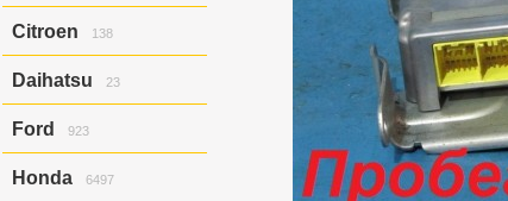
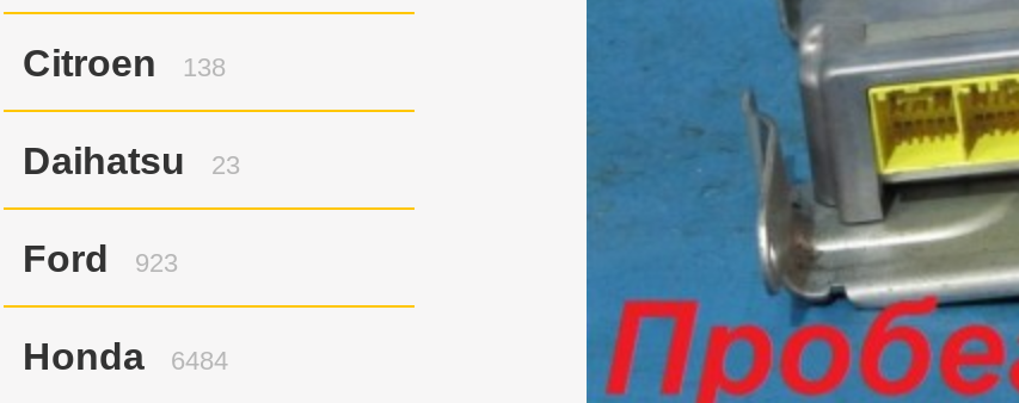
[86,172,114,187] 6497 -> [171,346,228,374] 6484

